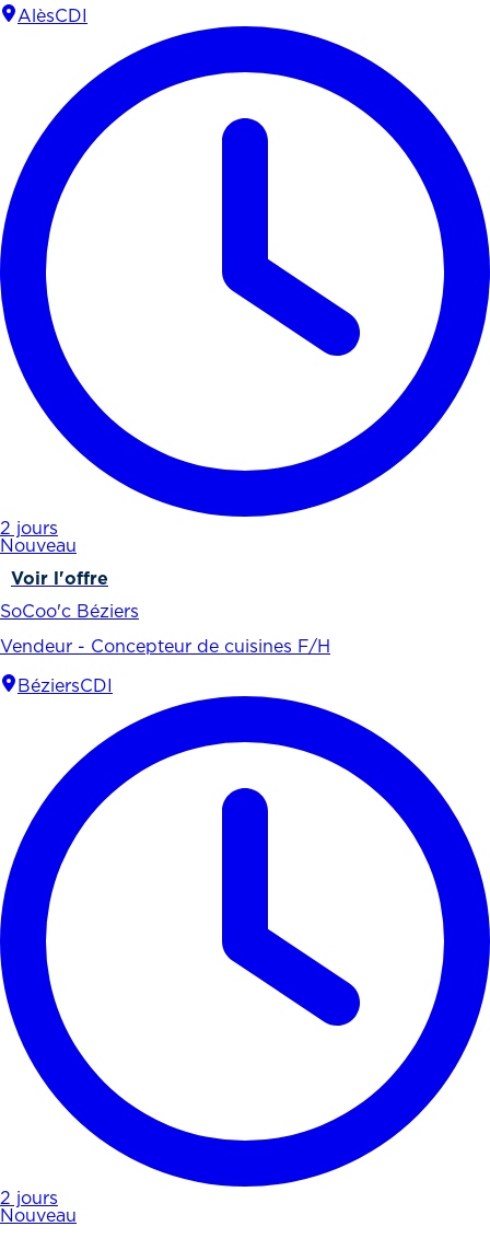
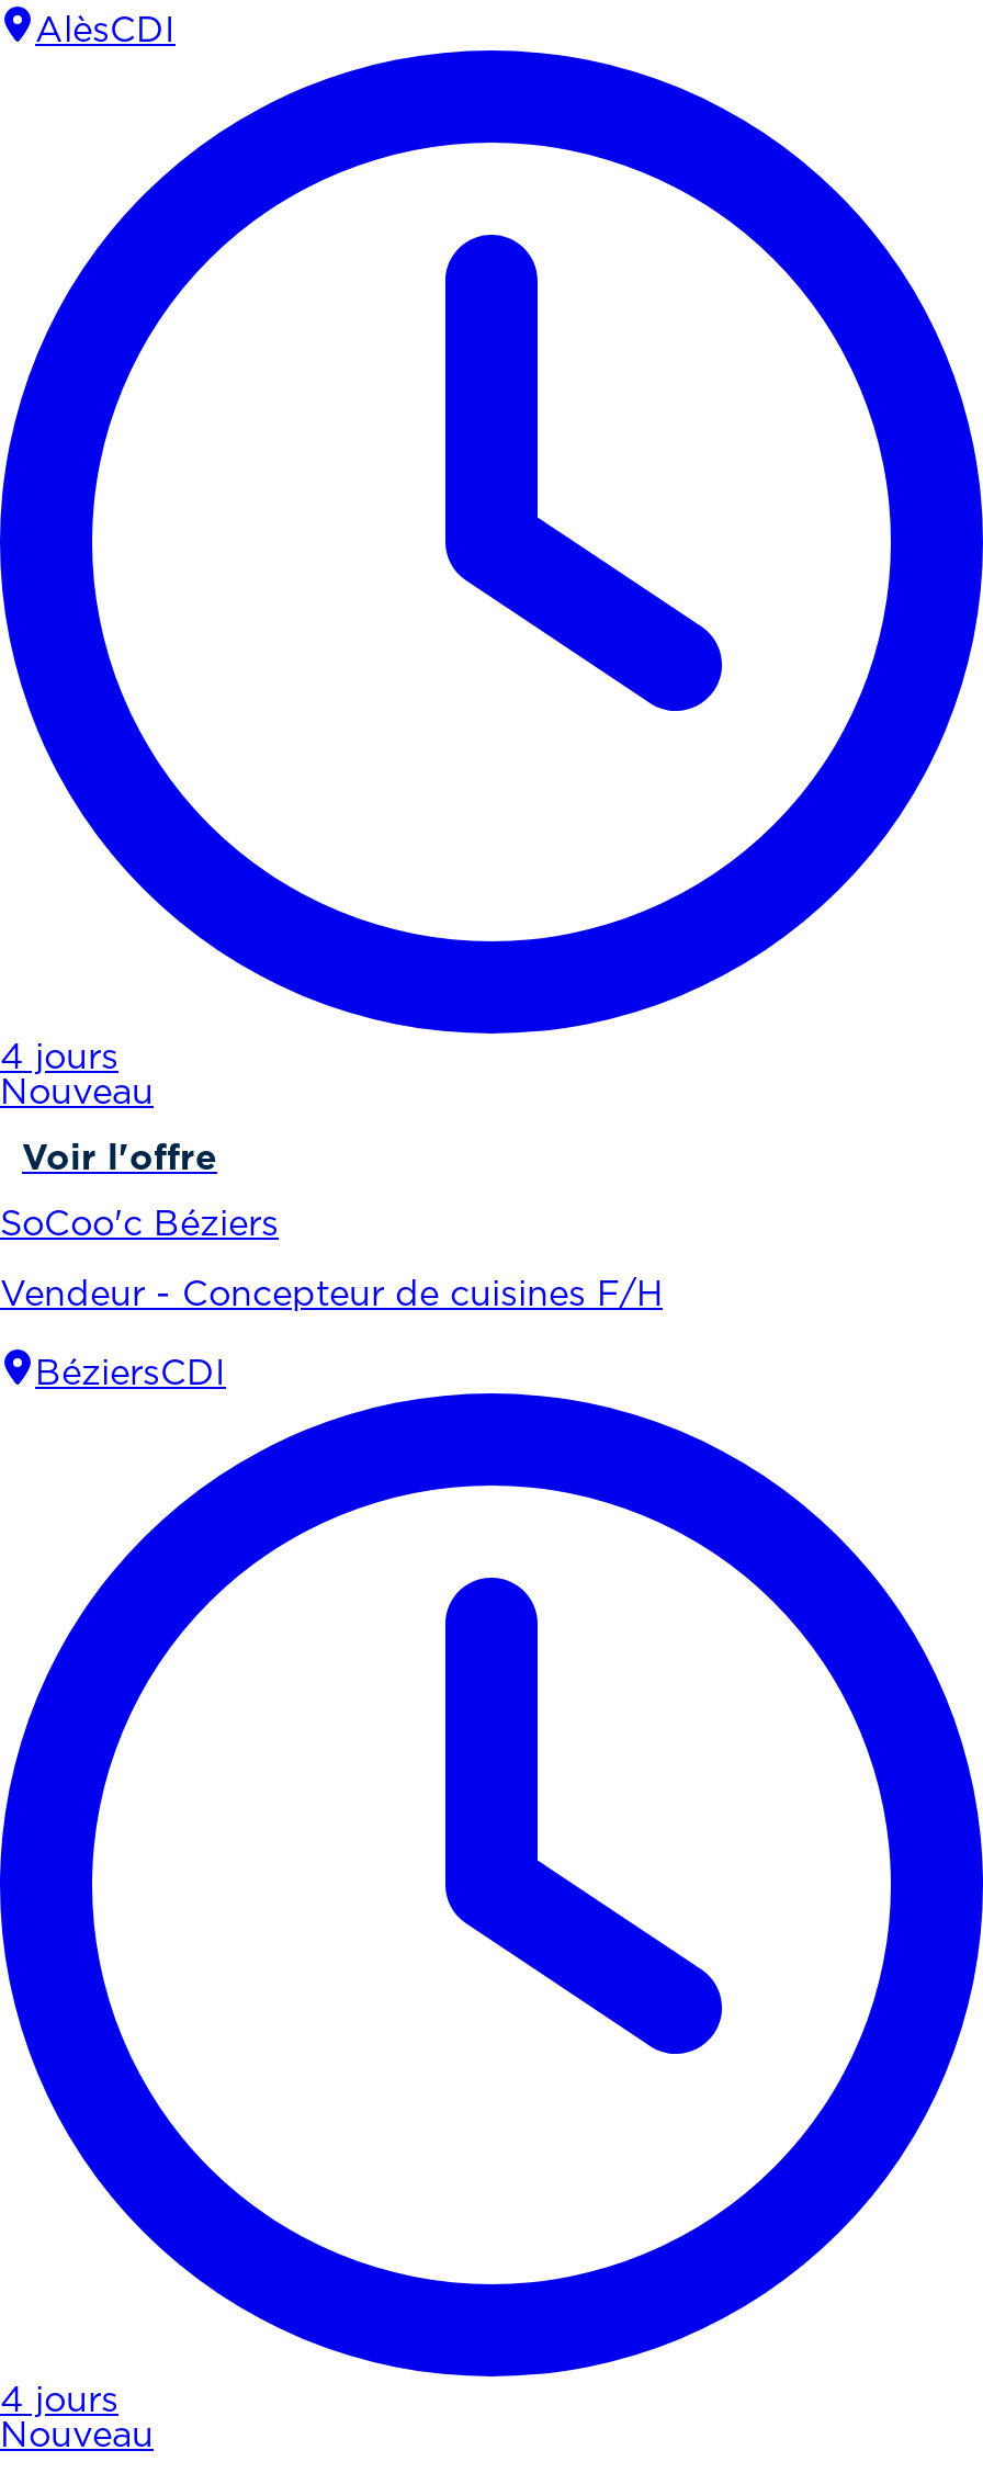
[0,522,58,538] 2 jours -> [0,1043,118,1076] 4 jours
[0,1191,58,1208] 2 jours -> [0,2386,118,2419] 4 jours

